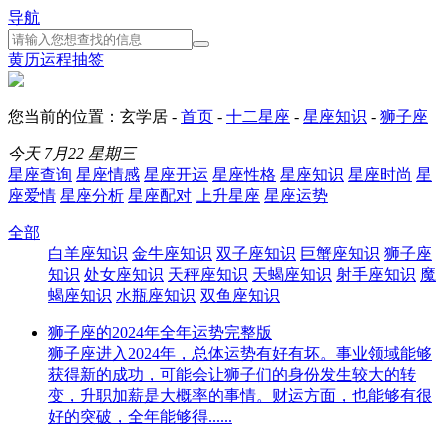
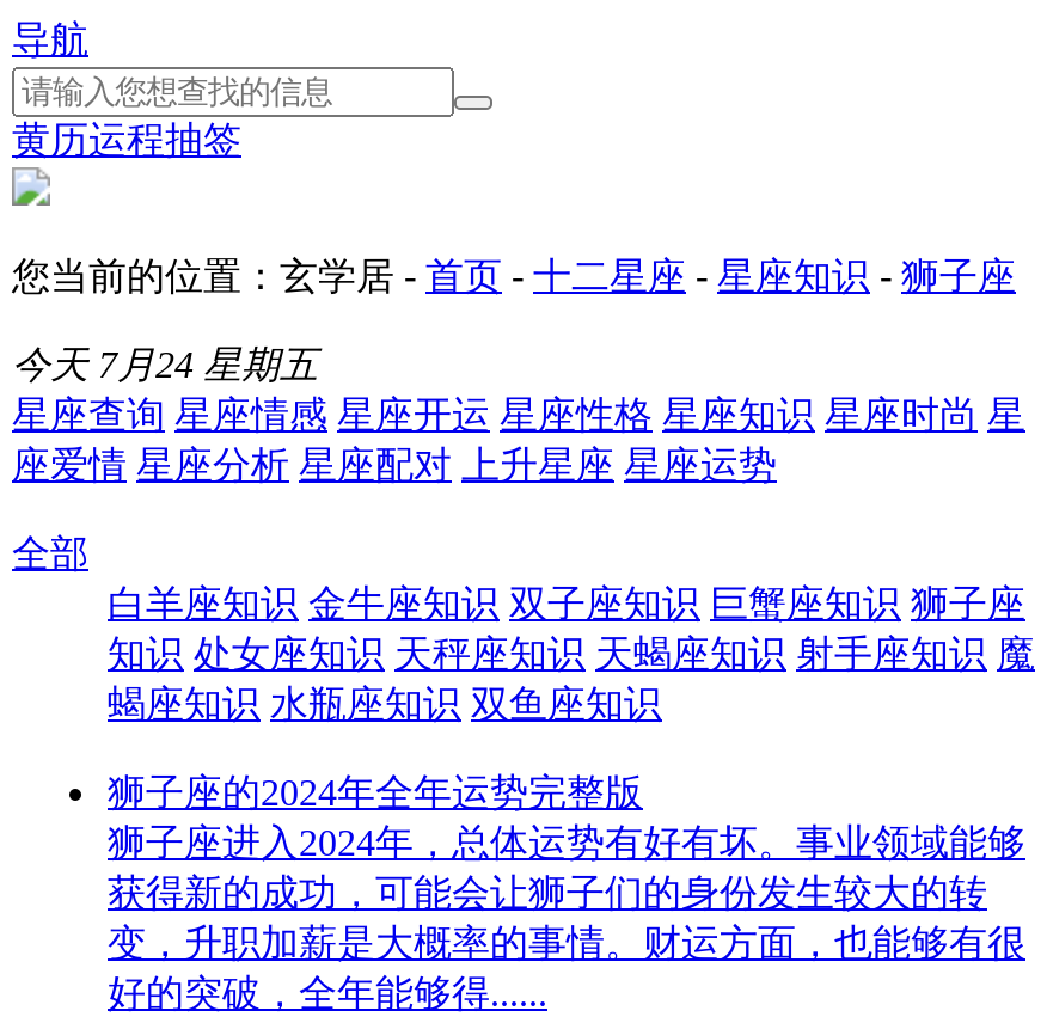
[8,145,136,162] 今天7月22星期三 -> [12,344,318,385] 今天7月24星期五

